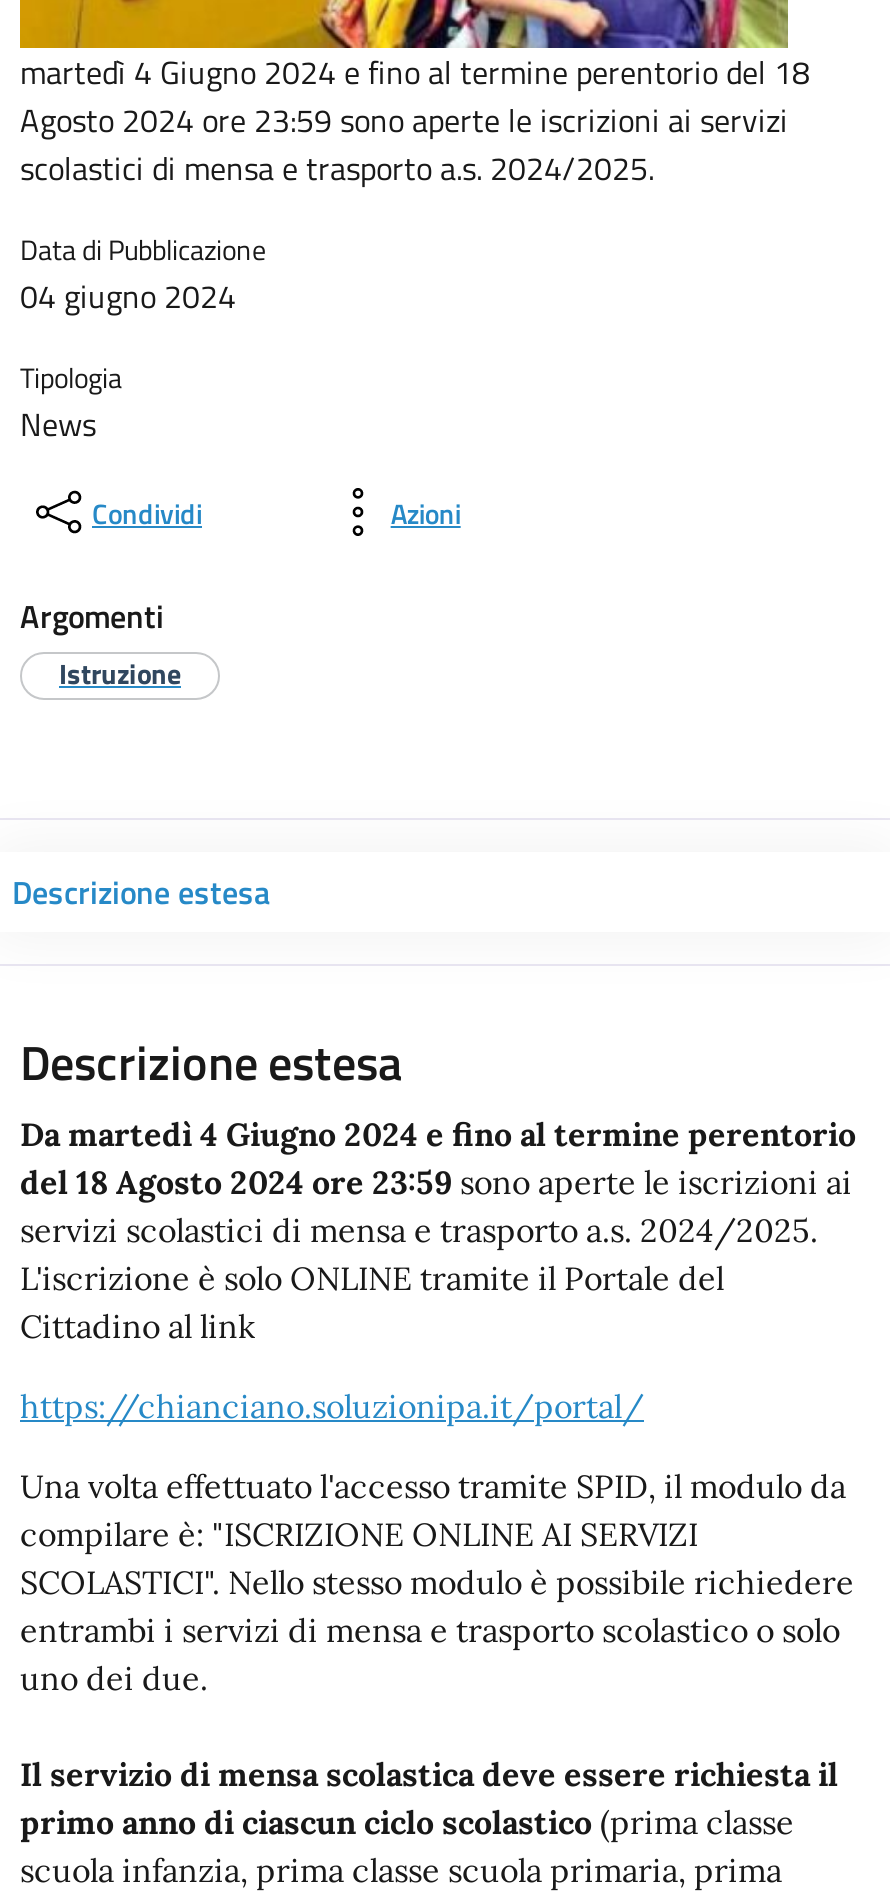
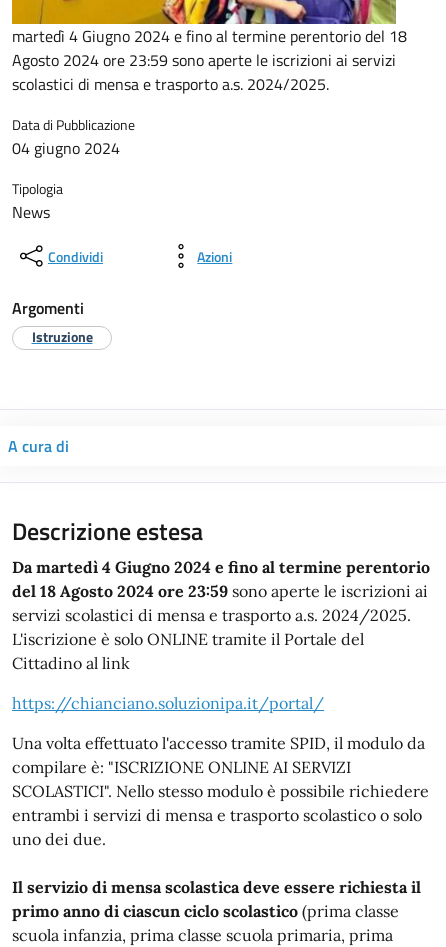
[12,867,270,915] Descrizione estesa -> [8,433,69,457] A cura di

